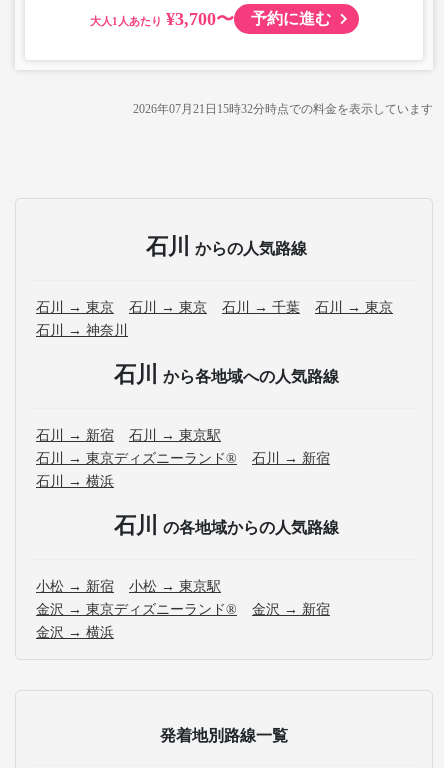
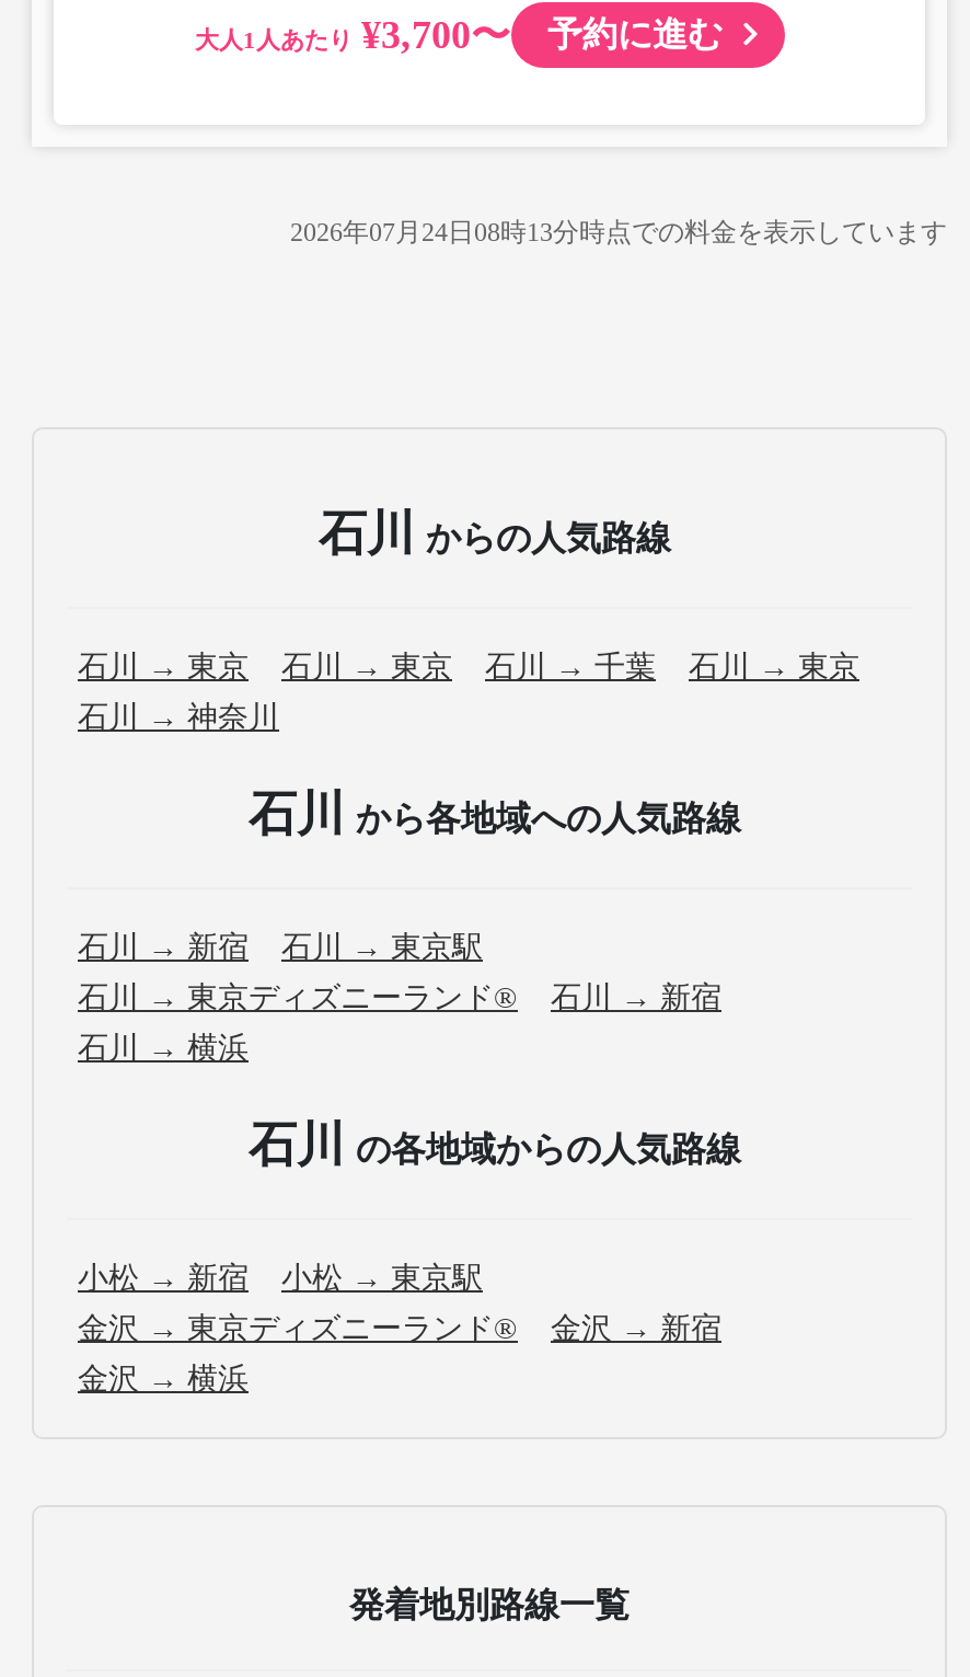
[133,102,433,116] 2026年07月21日15時32分時点での料金を表示しています -> [290,217,947,248] 2026年07月24日08時13分時点での料金を表示しています

